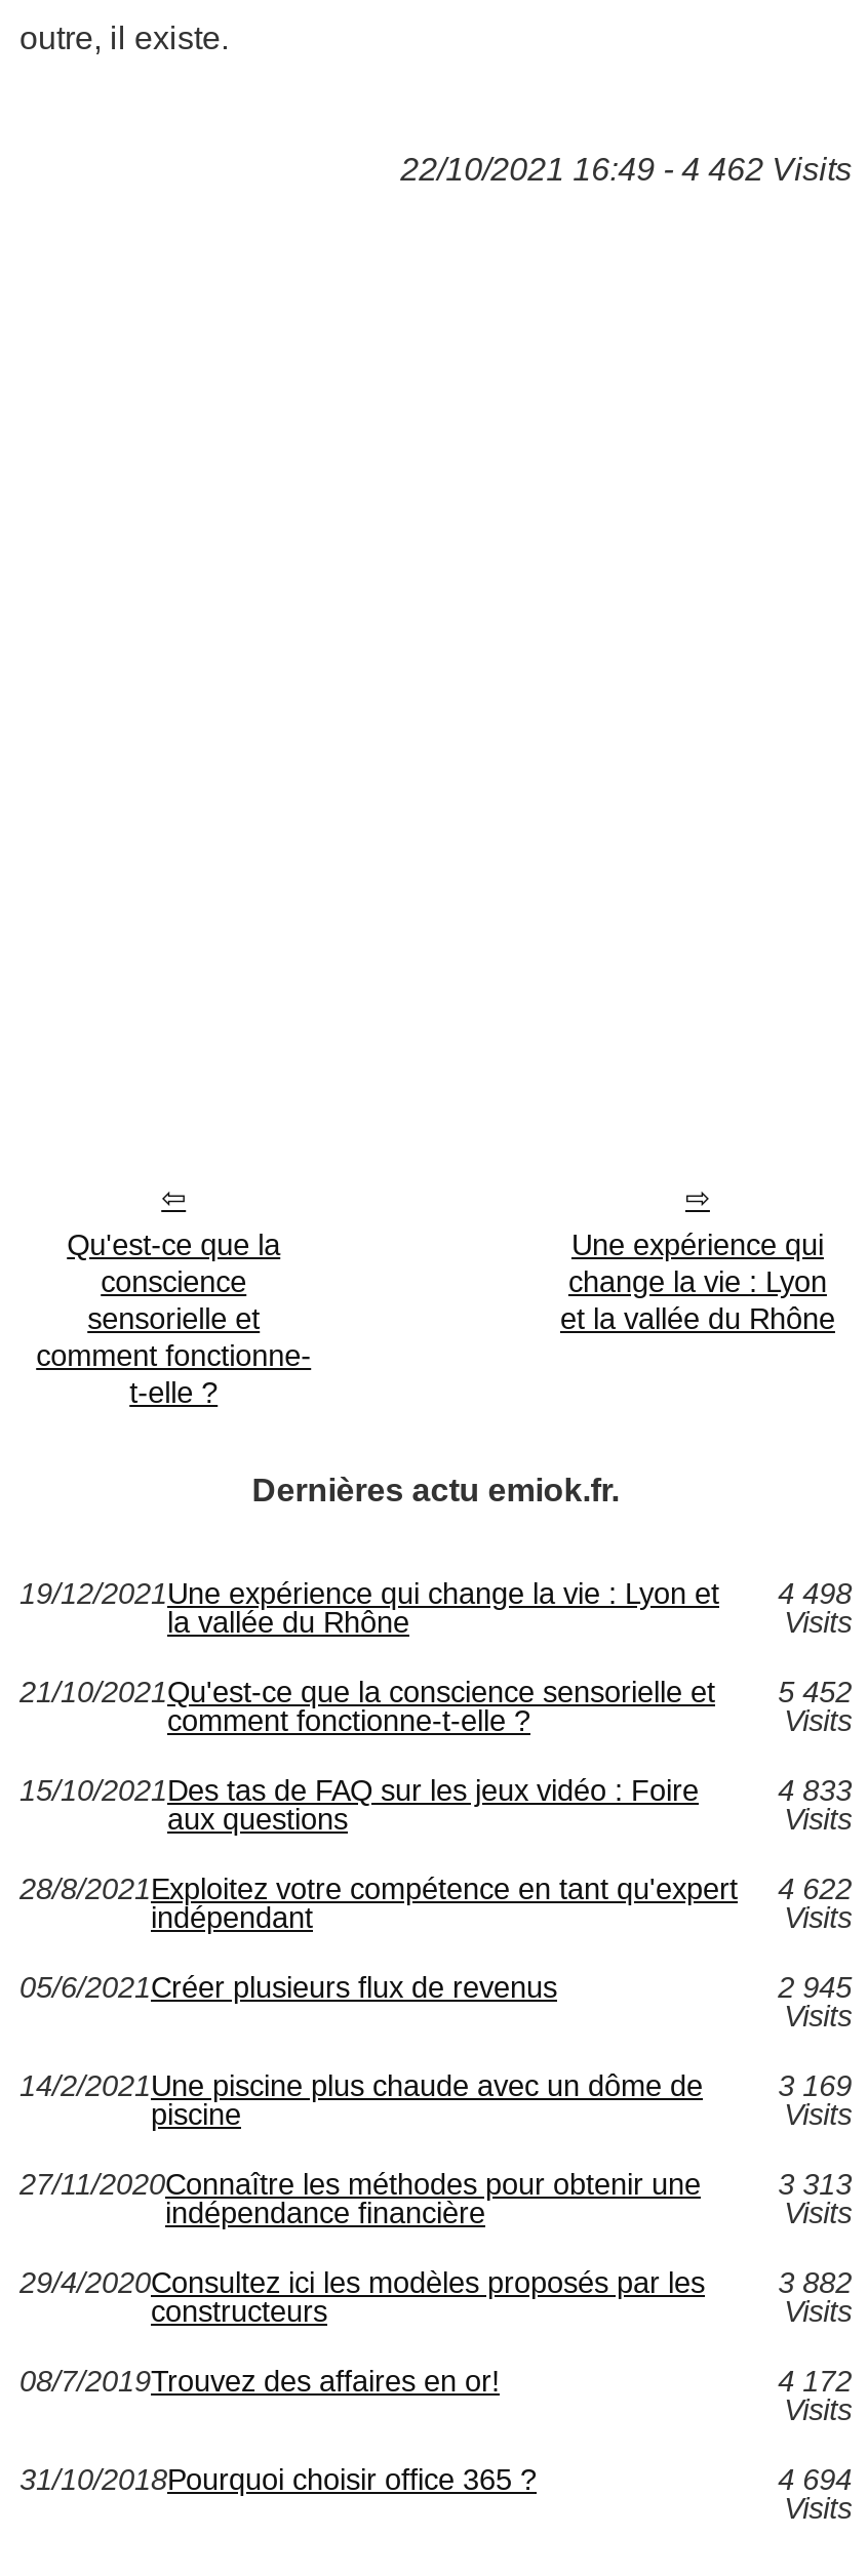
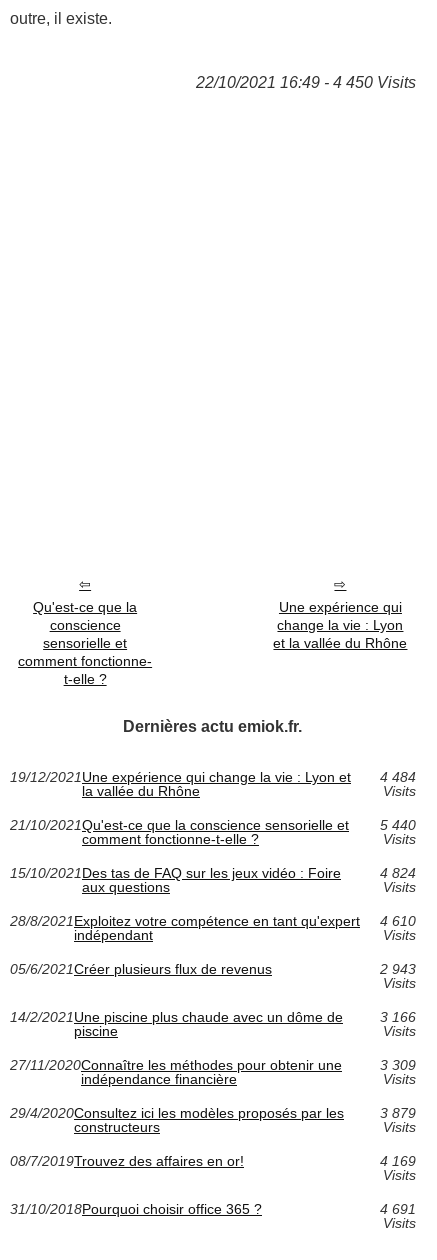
[400,151,852,186] 22/10/2021 16:49 - 4 462 Visits -> [196,74,416,91] 22/10/2021 16:49 - 4 450 Visits
[19,1577,852,1610] 19/12/2021 Une expérience qui change la vie : Lyon et 4 498 -> [10,769,416,785] 19/12/2021 Une expérience qui change la vie : Lyon et 4 484
[19,1675,852,1708] 21/10/2021Qu'est-ce que la conscience sensorielle et 5 452 -> [10,817,416,833] 21/10/2021Qu'est-ce que la conscience sensorielle et 5 440
[778,1774,852,1806] 4 833 -> [380,865,416,881] 4 824
[19,1872,852,1905] 28/8/2021 Exploitez votre compétence en tant qu'expert 4 622 -> [10,913,416,929] 28/8/2021 Exploitez votre compétence en tant qu'expert 4 610
[778,1971,852,2003] 2 945 -> [380,961,416,977] 2 943
[778,2069,852,2102] 3 169 -> [380,1009,416,1025] 3 166
[778,2167,852,2200] 3 313 -> [380,1057,416,1073] 3 309
[778,2266,852,2299] 3 882 -> [380,1105,416,1121] 3 879
[778,2364,852,2397] 4 172 -> [380,1153,416,1169] 4 169
[778,2463,852,2496] 4 694 -> [380,1201,416,1217] 4 691

